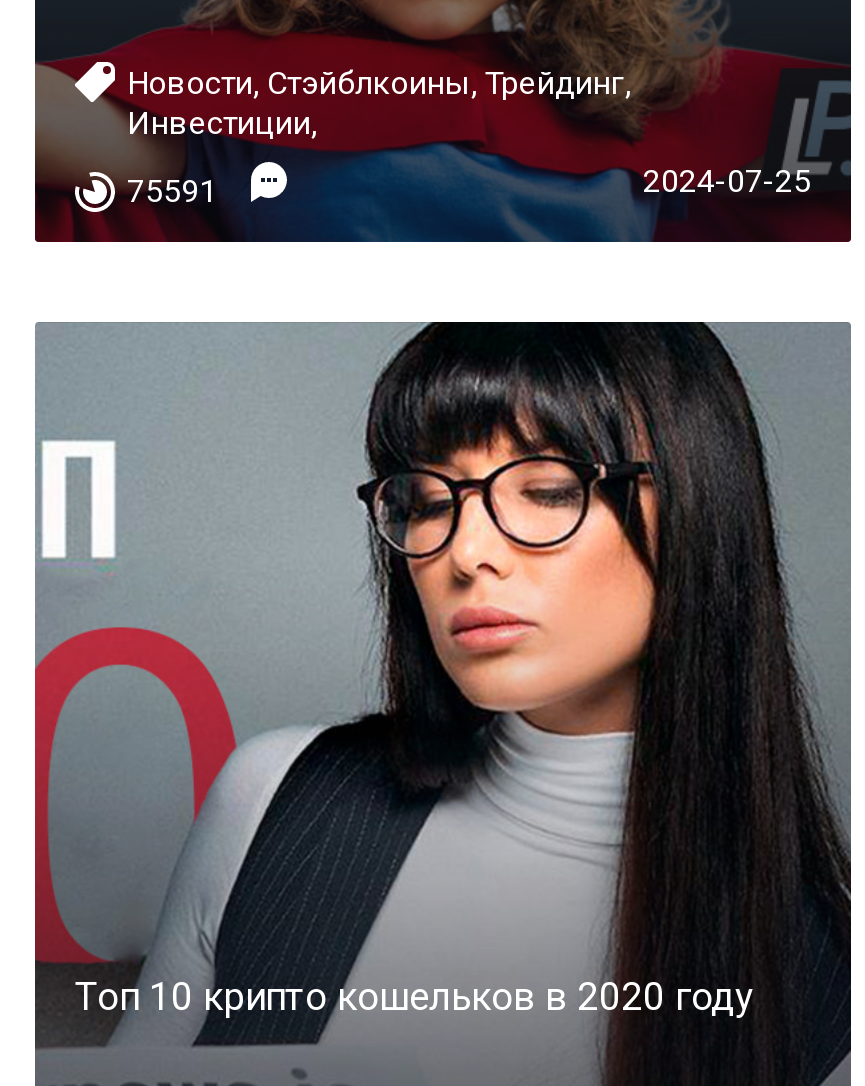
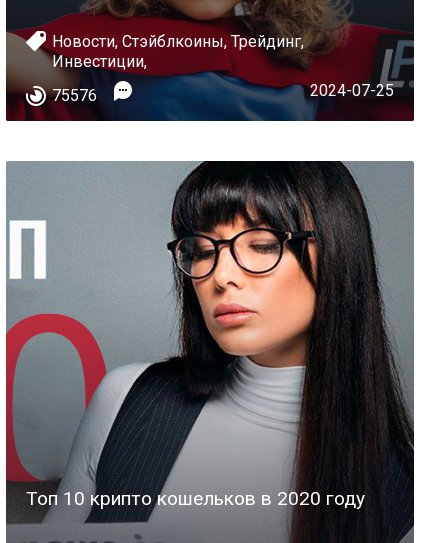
[127,172,217,210] 75591 -> [52,86,97,105] 75576

